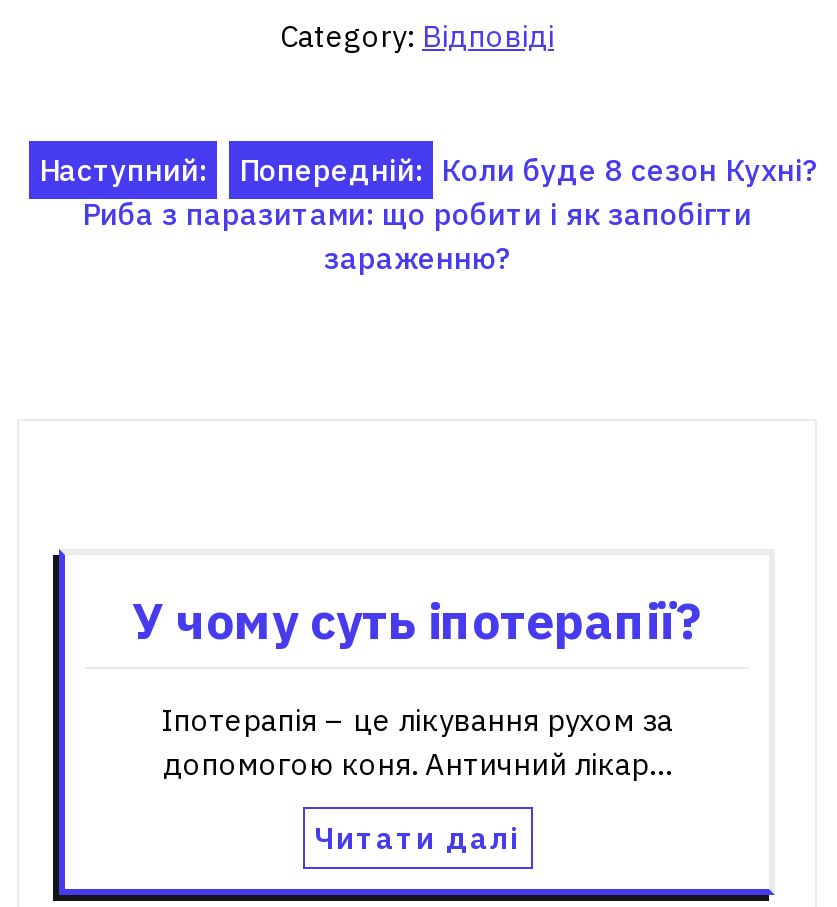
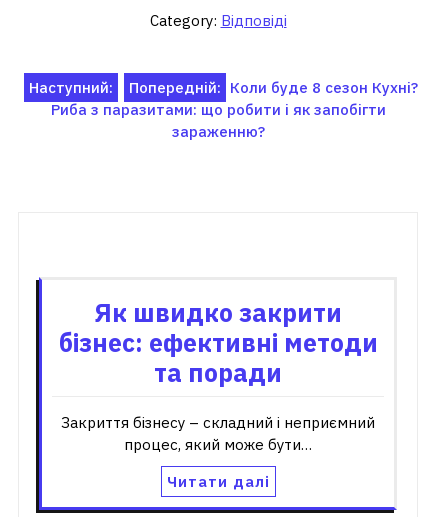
[132,587,702,653] У чому суть іпотерапії? -> [58,296,377,389] Як швидко закрити | бізнес: ефективні методи | та поради
[161,701,673,783] Іпотерапія – це лікування рухом за | допомогою коня. Античний лікар… -> [61,413,375,454] Закриття бізнесу – складний і неприємний | процес, який може бути…

